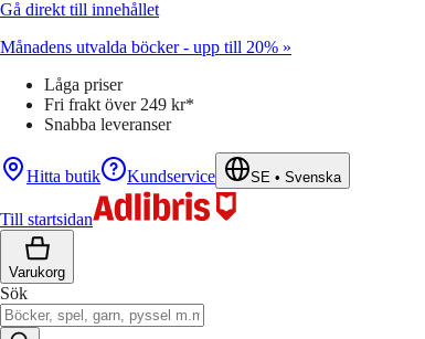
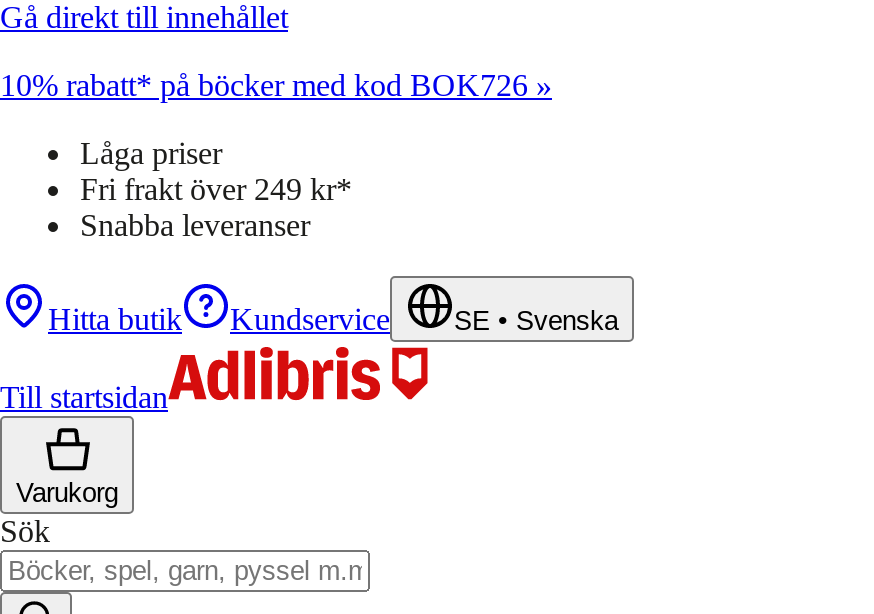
[0,38,291,56] Månadens utvalda böcker - upp till 20% » -> [0,68,552,102] 10% rabatt* på böcker med kod BOK726 »

